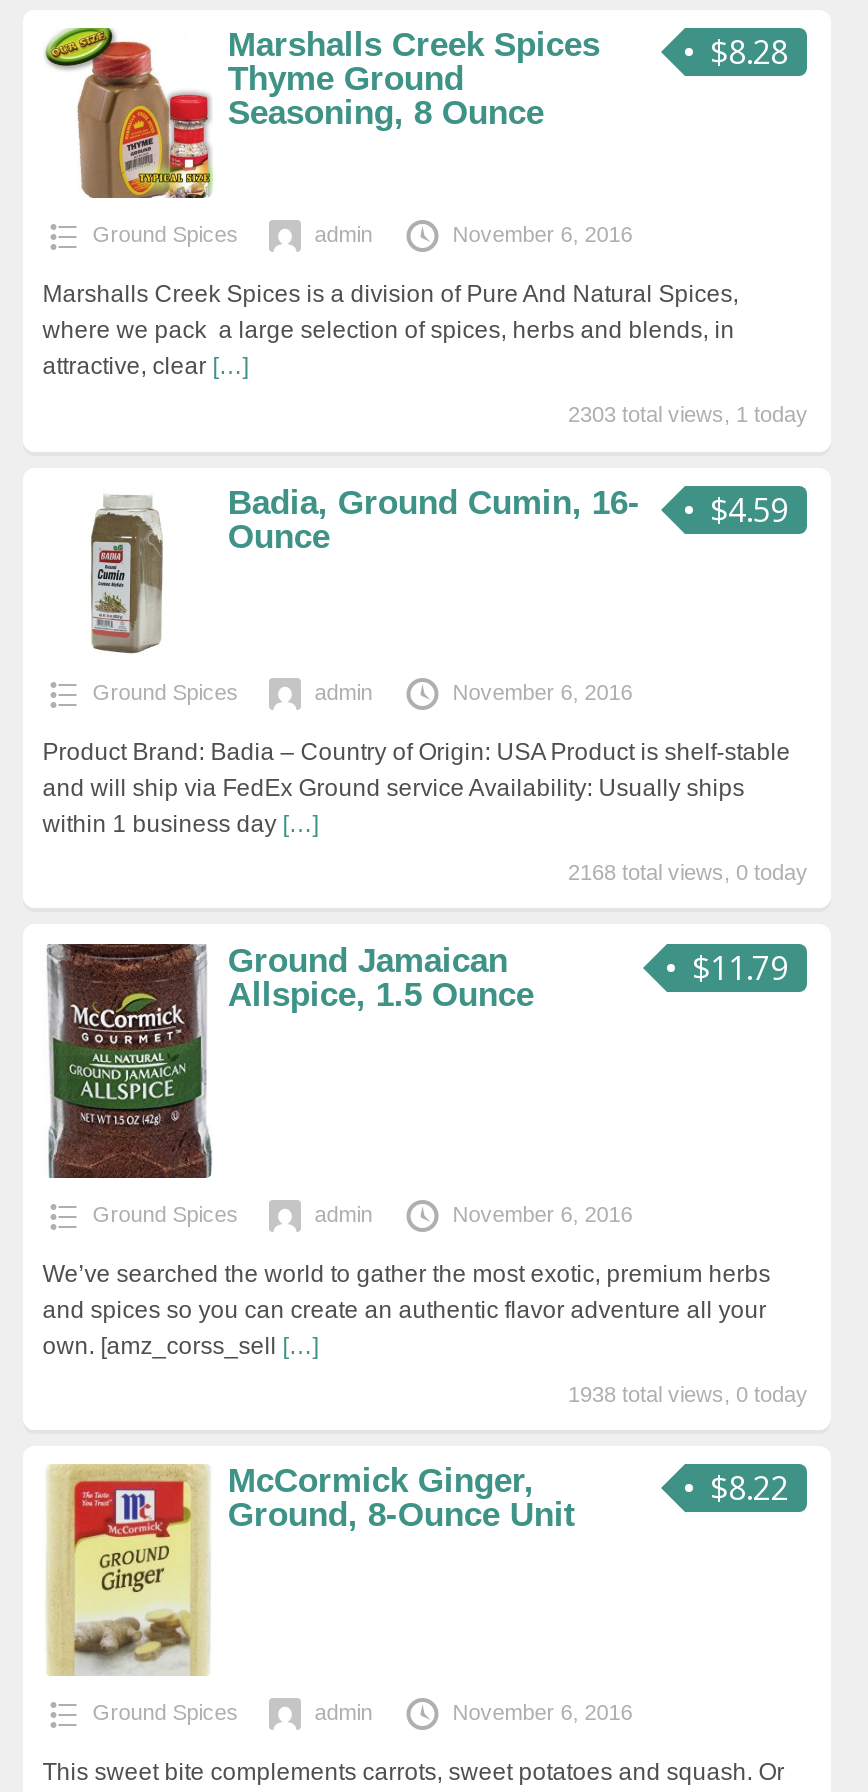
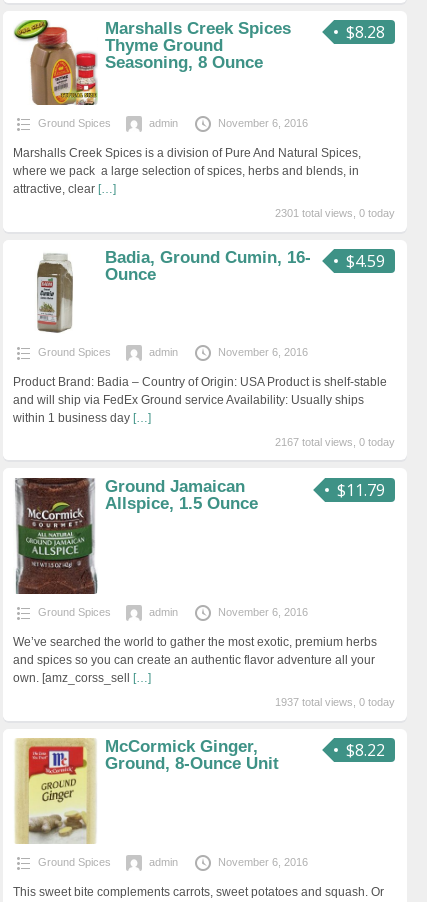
[568,402,808,426] 2303 total views, 1 today -> [275,207,395,219] 2301 total views, 0 today
[568,860,808,884] 2168 total views, 0 today -> [275,436,395,448] 2167 total views, 0 today
[568,1381,808,1405] 1938 total views, 0 today -> [275,696,395,708] 1937 total views, 0 today

